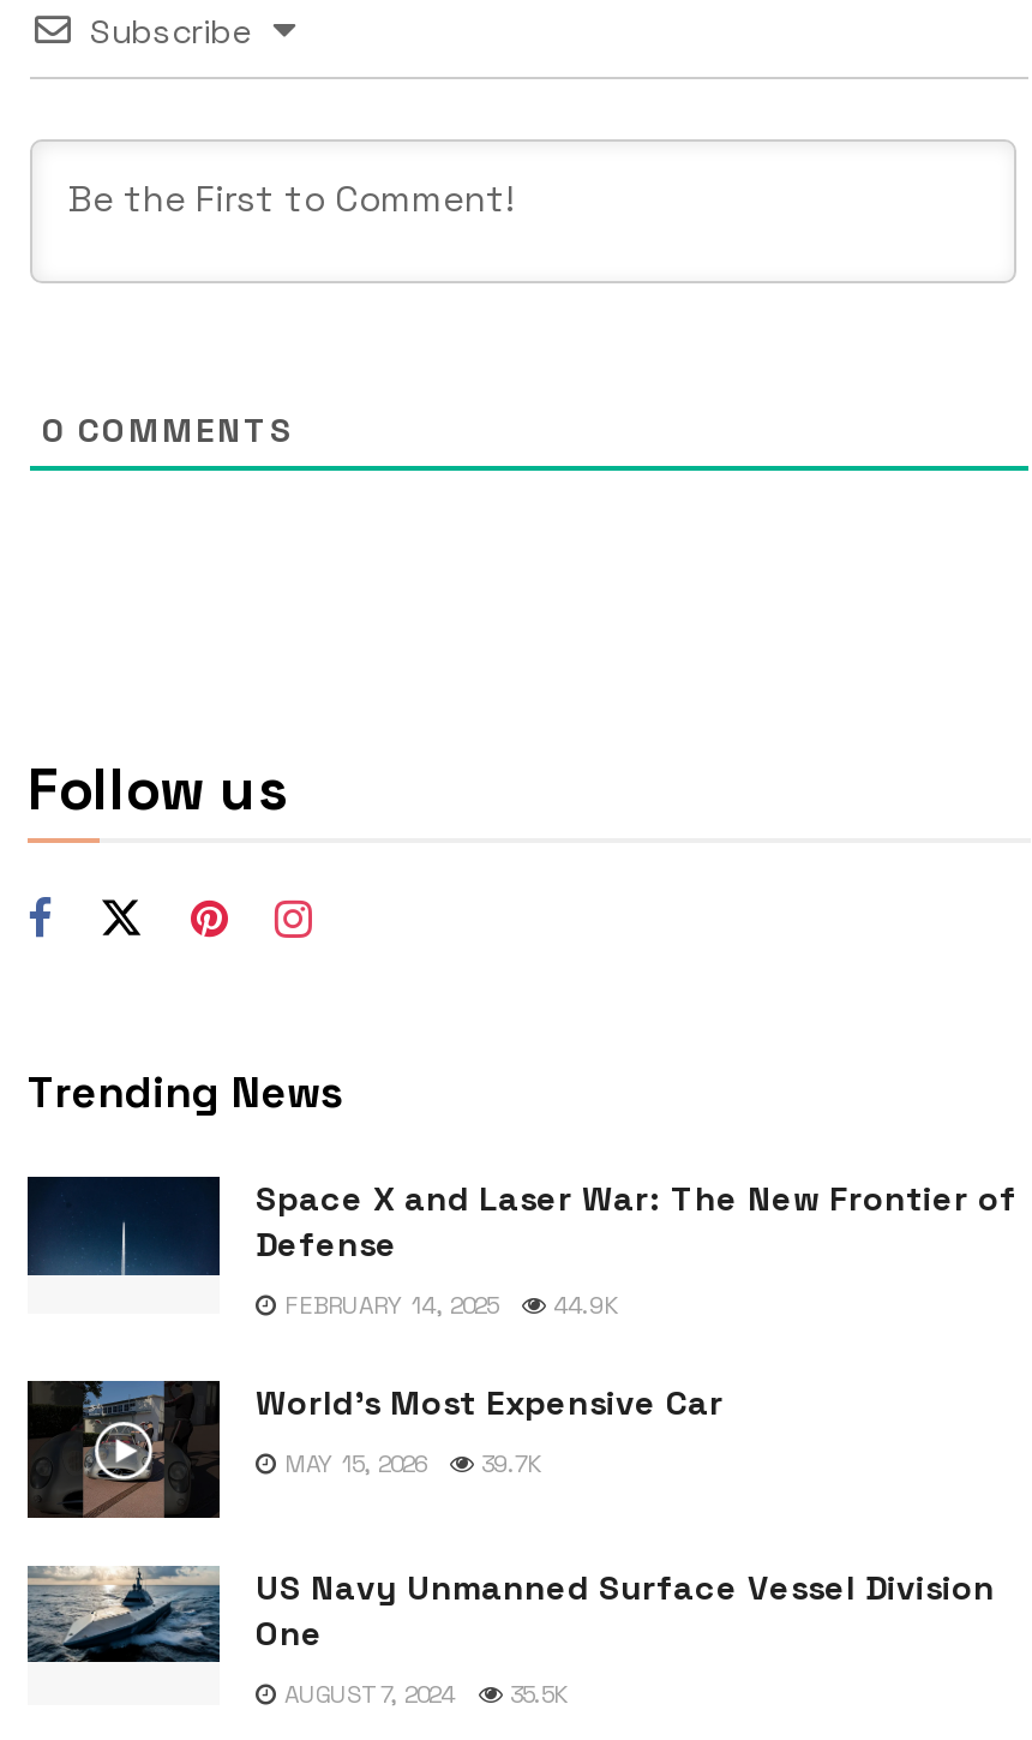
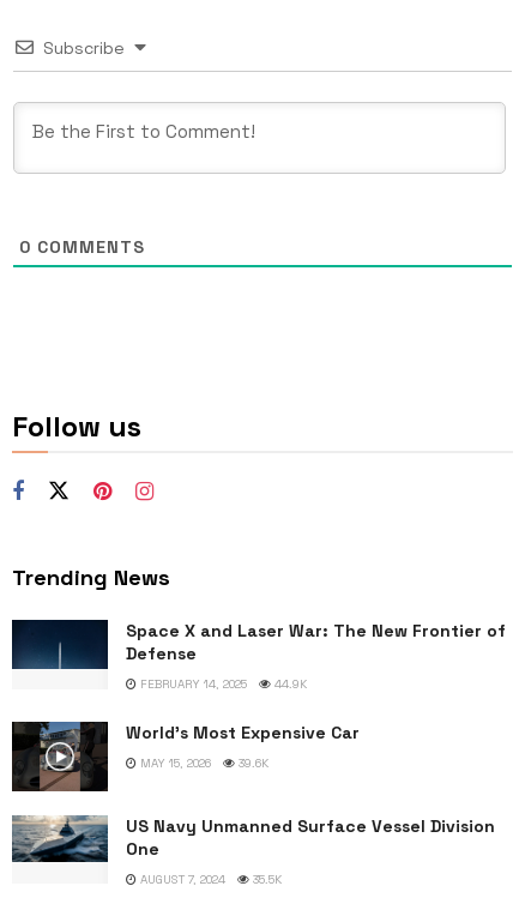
[277,1449,541,1480] MAY 15, 2026 39.7K -> [137,756,268,771] MAY 15, 2026 39.6K

